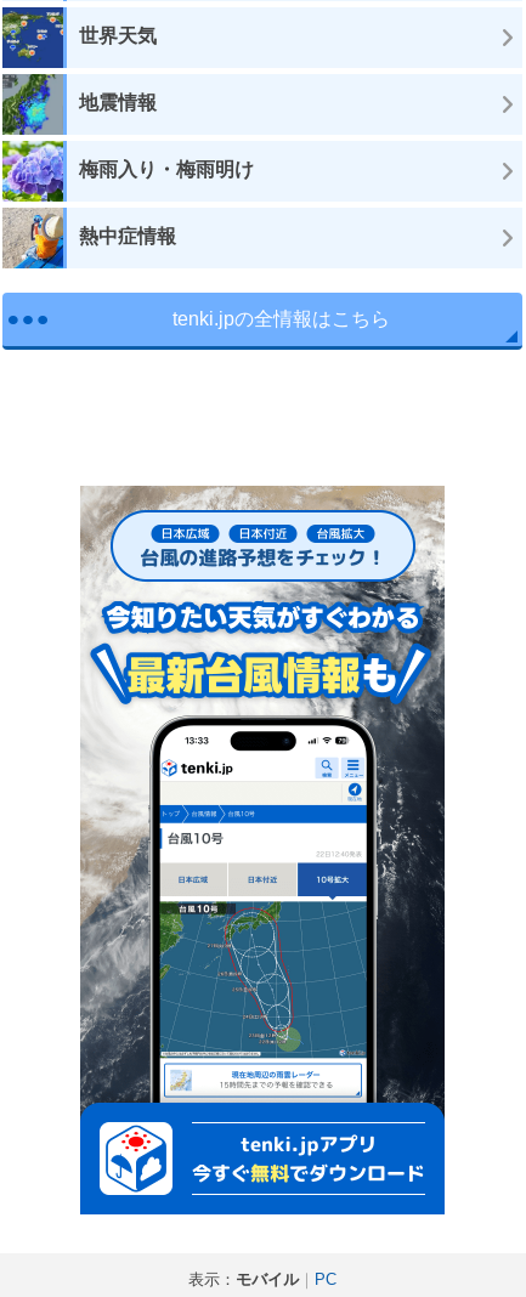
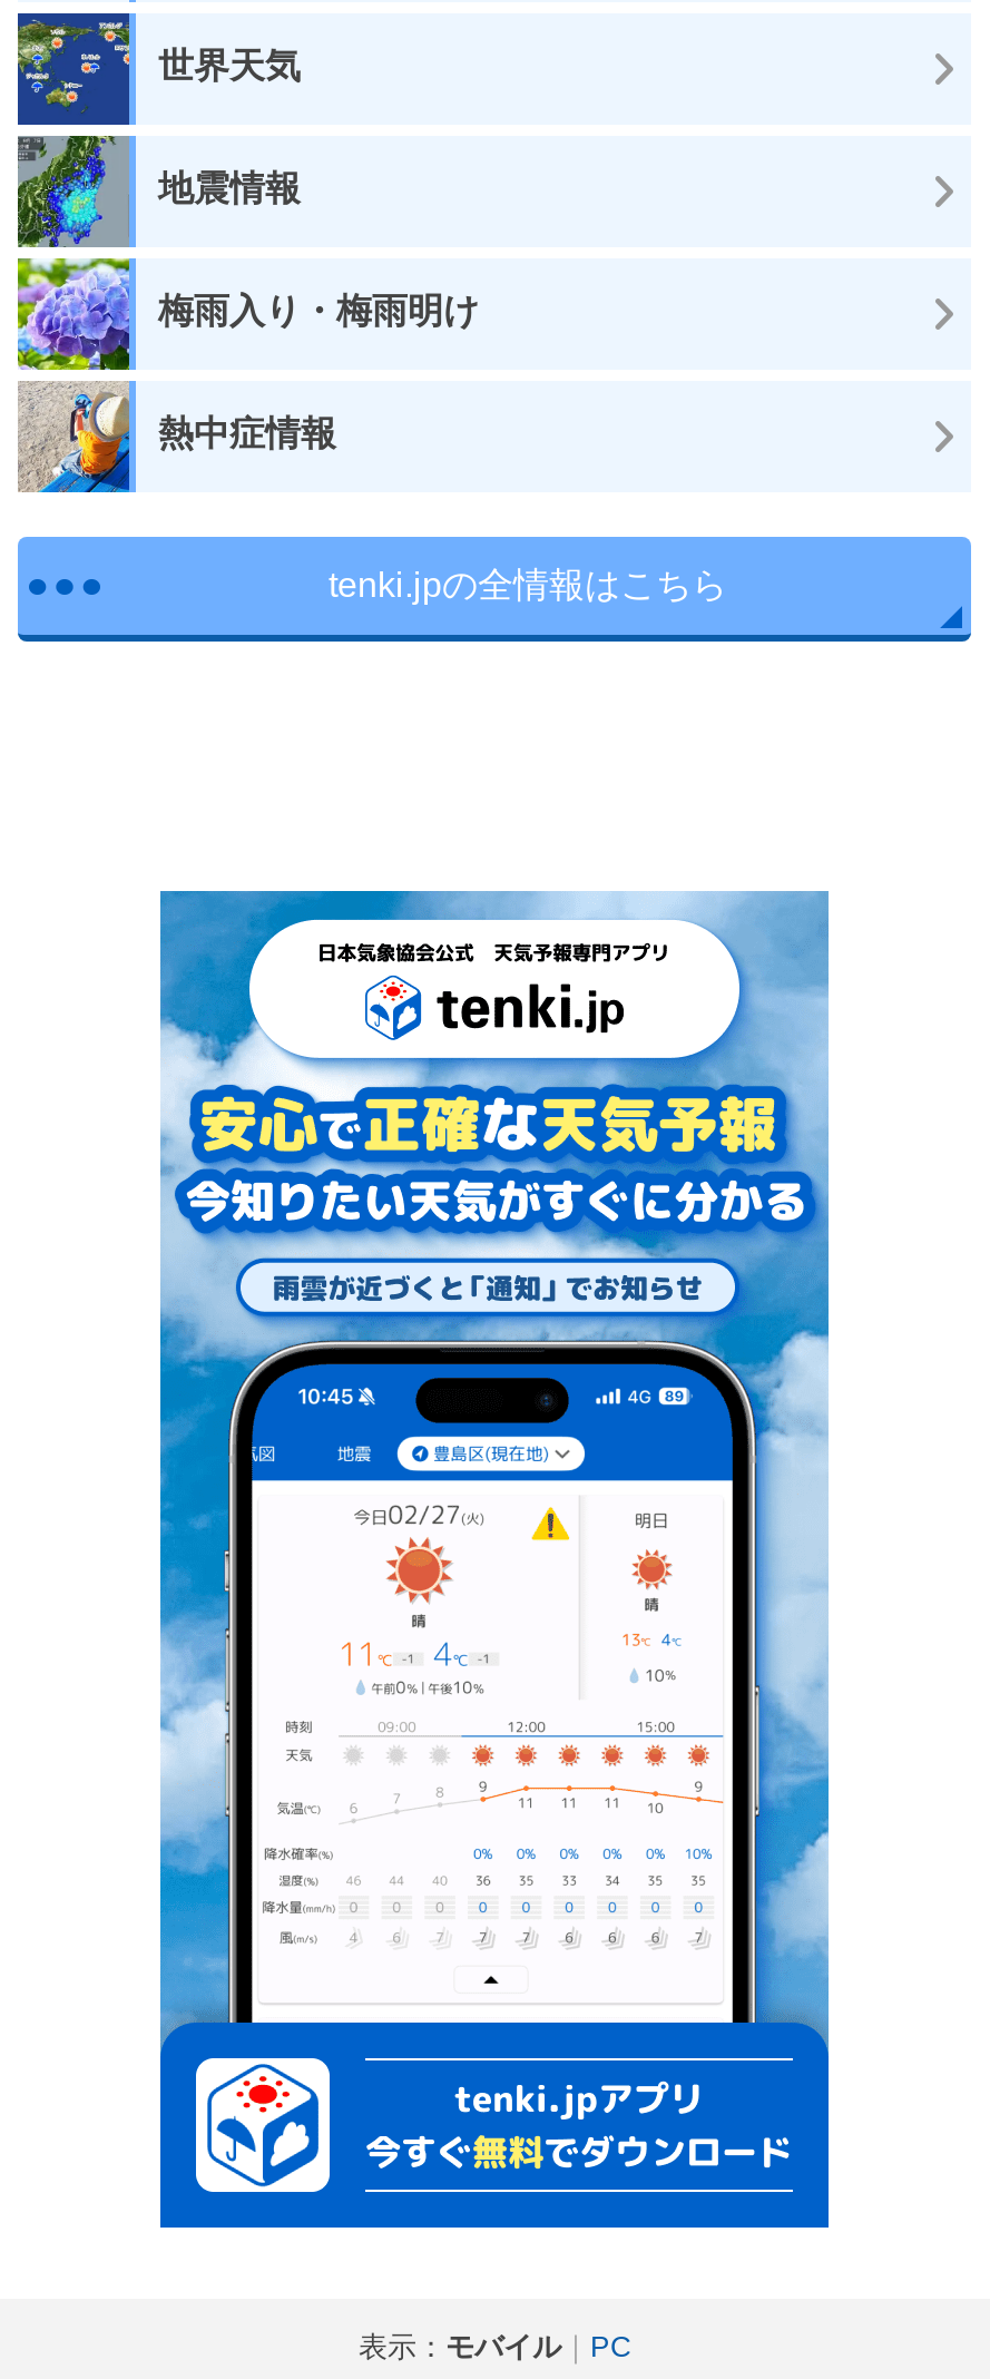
[79,485,446,1117] [image] -> [158,889,831,2047] [image]

